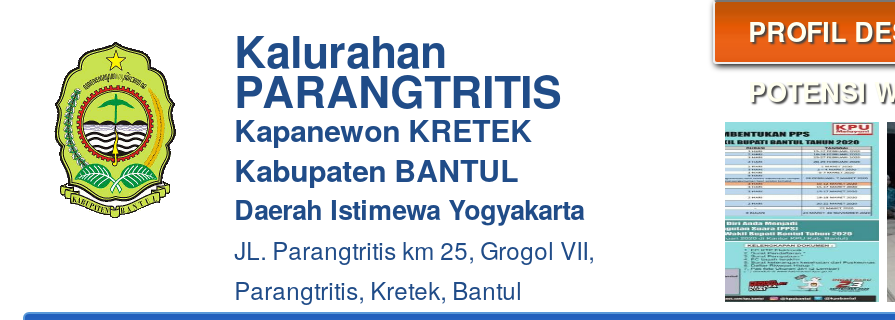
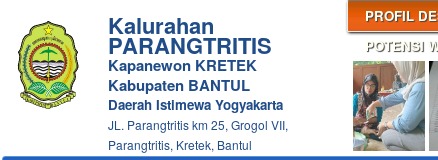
[723,122,889,304] [image] -> [352,60,435,151] [image]

